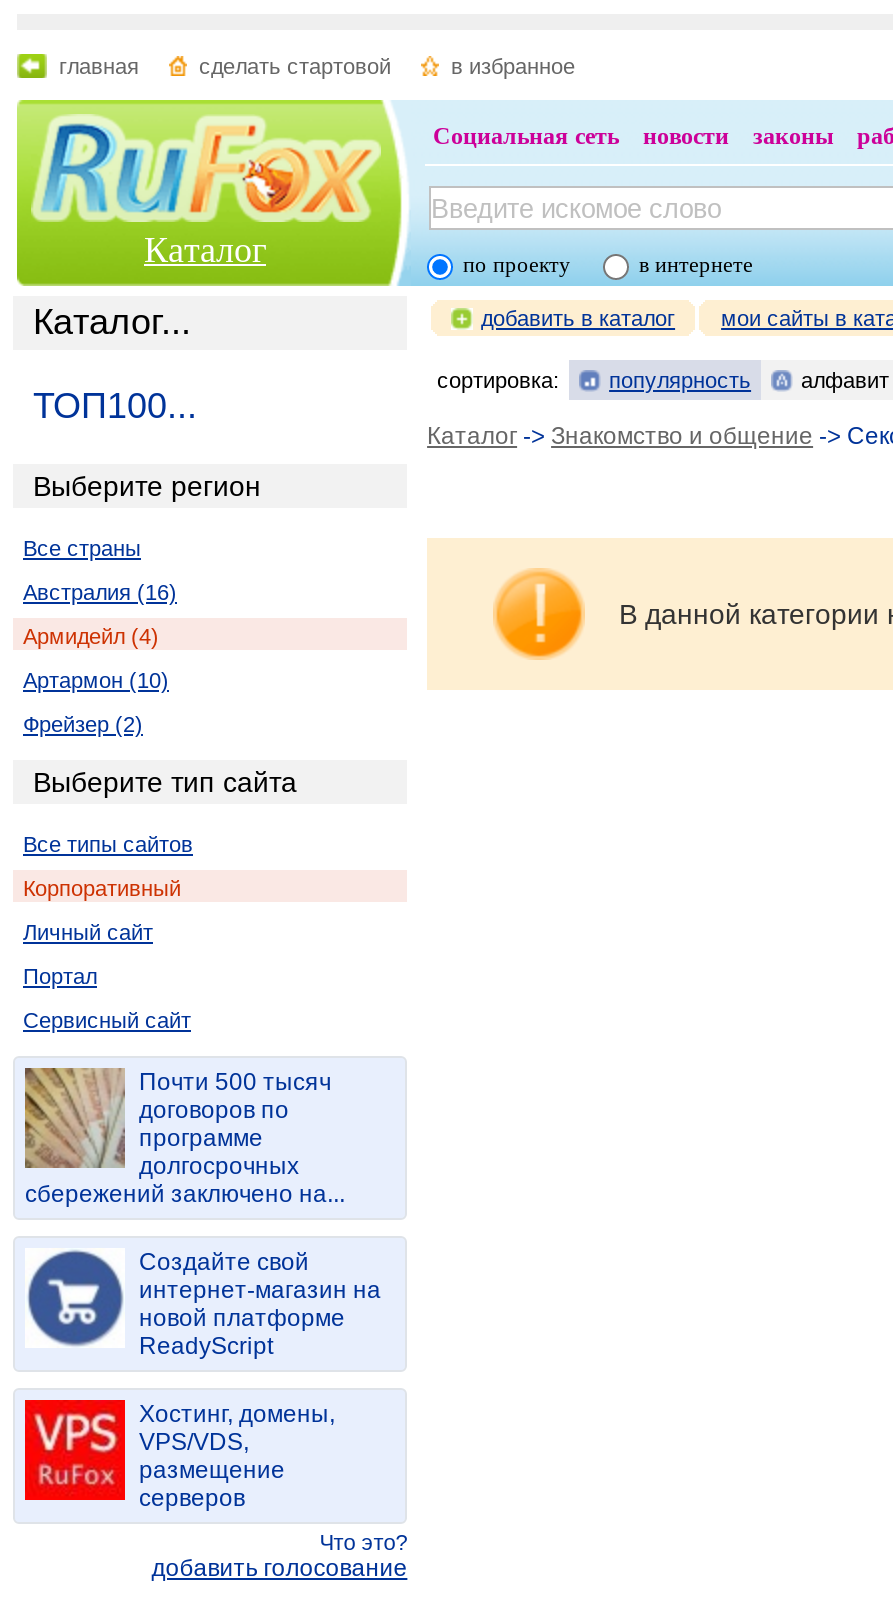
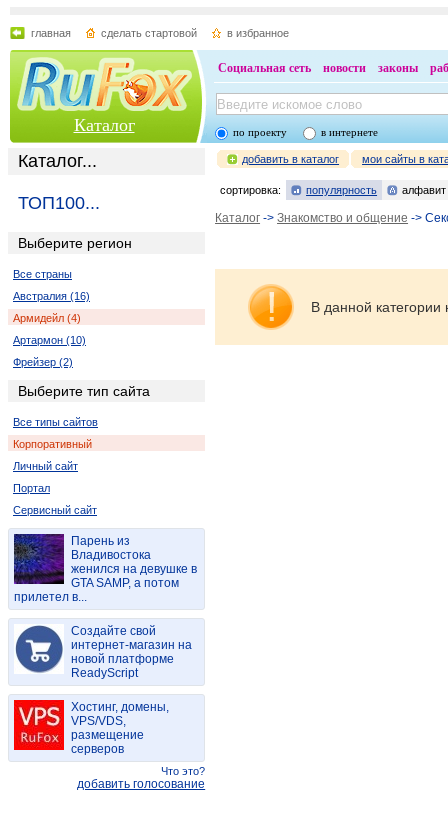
[23,1066,345,1208] [image] | Почти 500 тысяч | договоров по | программе | долгосрочных | сбережений заключено на... -> [13,533,197,604] [image] | Парень из | Владивостока | женился на девушке в | GTA SAMP, а потом | прилетел в...

